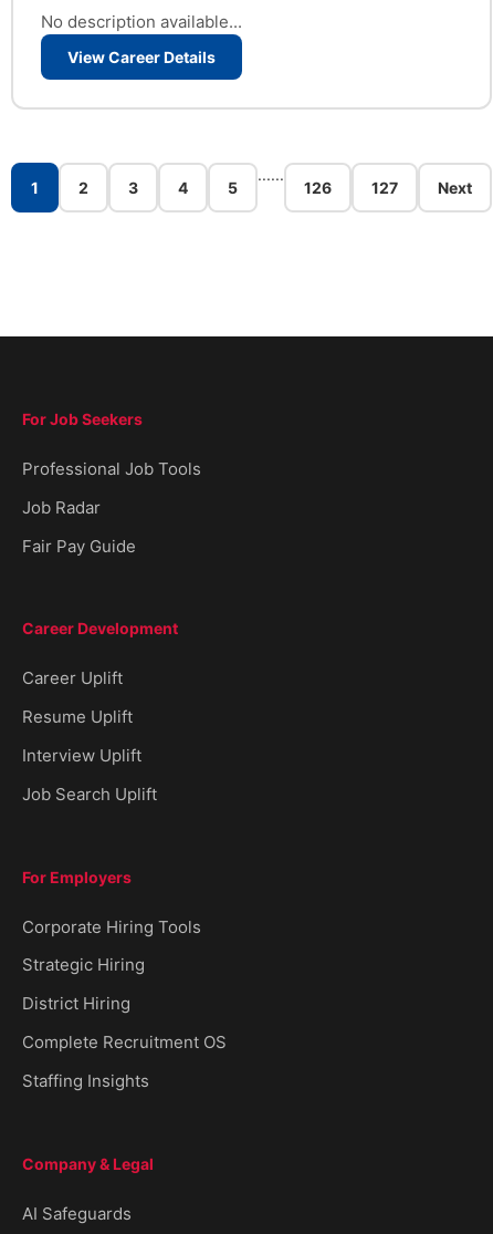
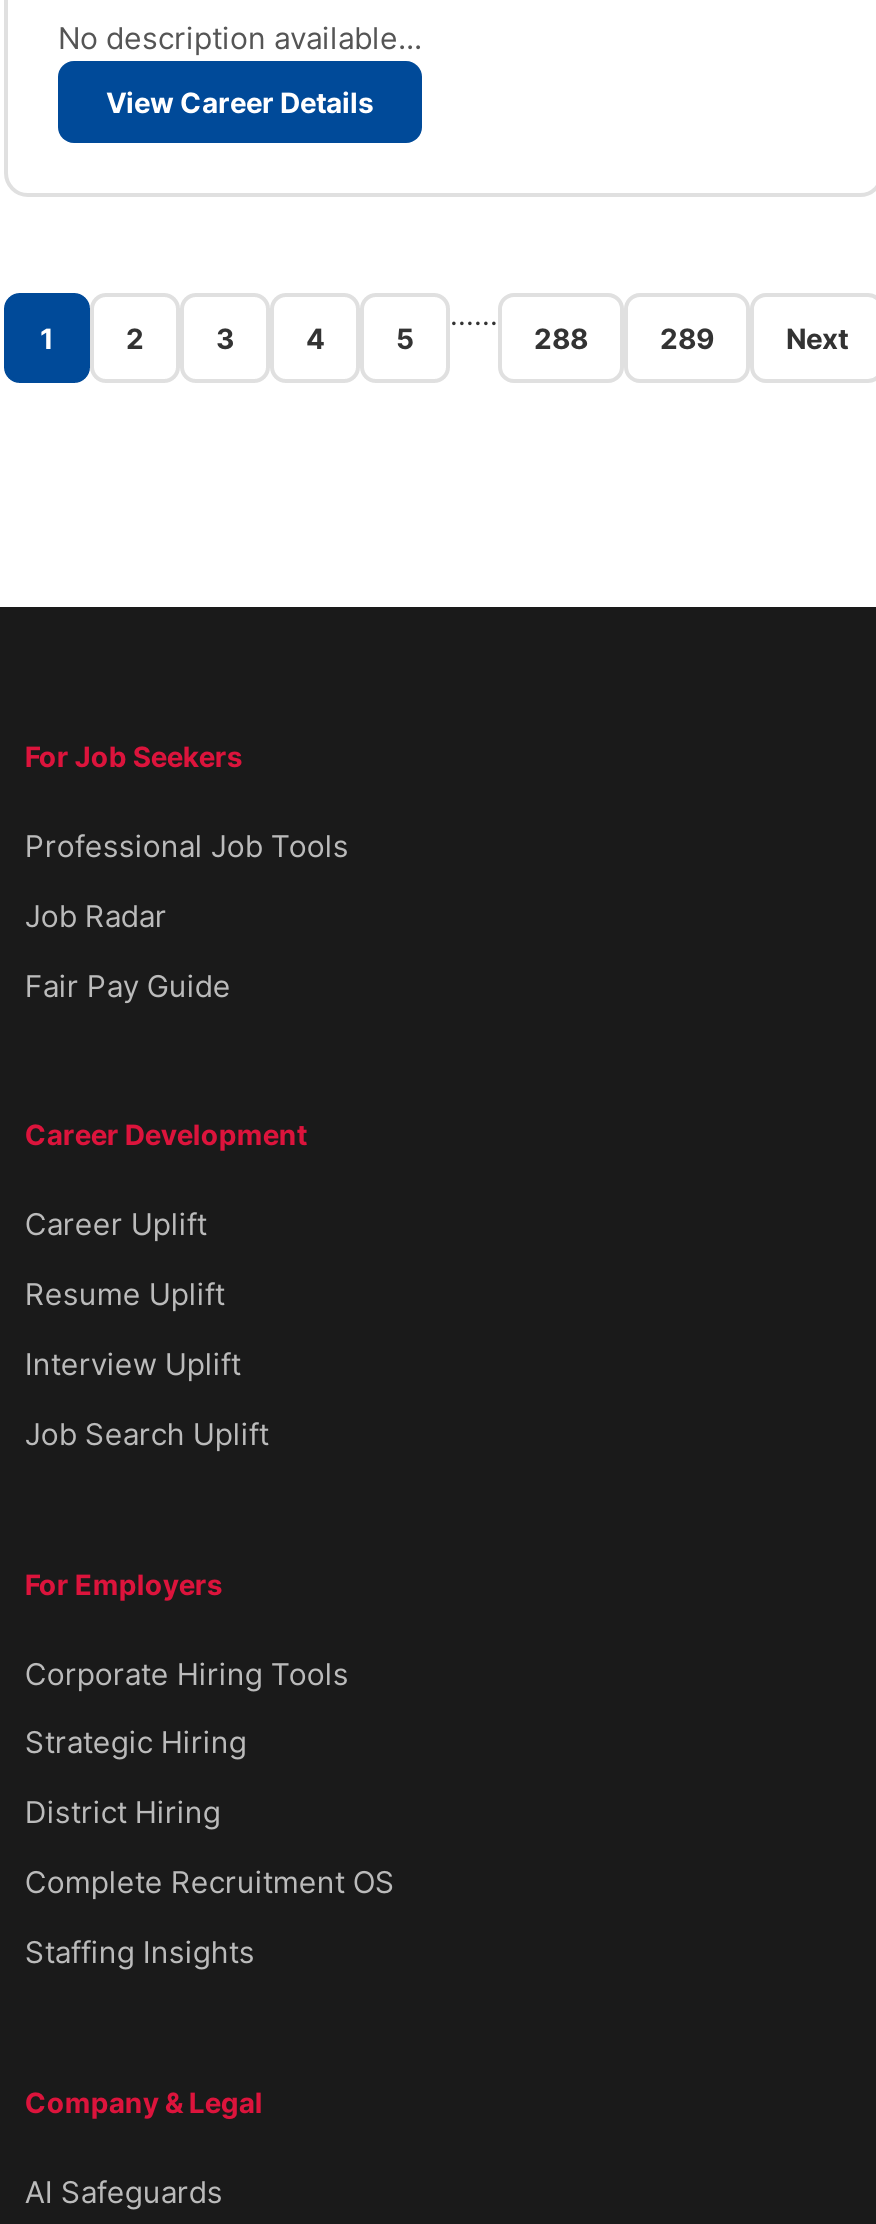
[304,178,332,197] 126 -> [534,321,588,355] 288
[371,178,398,197] 127 -> [660,321,714,355] 289

